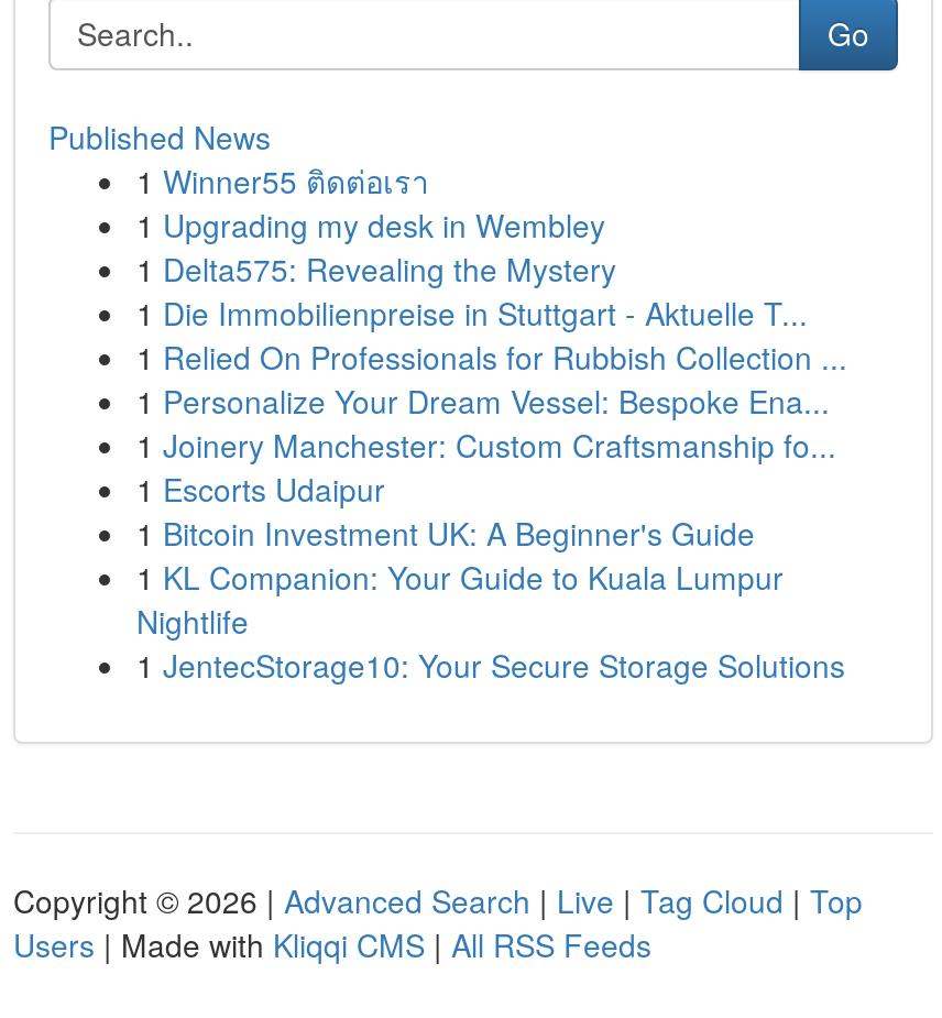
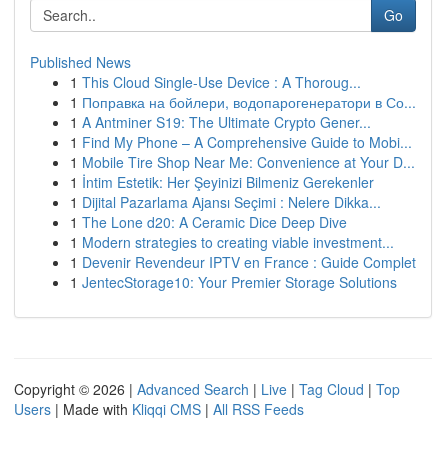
[136,158,847,687] 1 Winner55 ติดต่อเรา | 1 Upgrading my desk in Wembley | 1 Delta575: Revealing the Mystery | 1 Die Immobilienpreise in Stuttgart - Aktuelle T... | 1 Relied On Professionals for Rubbish Collection ... | 1 Personalize Your Dream Vessel: Bespoke Ena... | 1 Joinery Manchester: Custom Craftsmanship fo... | 1 Escorts Udaipur | 1 Bitcoin Investment UK: A Beginner's Guide | 1 KL Companion: Your Guide to Kuala Lumpur | Nightlife | 1 JentecStorage10: Your Secure Storage Solutions -> [70,72,416,292] 1 This Cloud Single-Use Device : A Thoroug... | 1 Поправка на бойлери, водопарогенератори в Со... | 1 A Antminer S19: The Ultimate Crypto Gener... | 1 Find My Phone – A Comprehensive Guide to Mobi... | 1 Mobile Tire Shop Near Me: Convenience at Your D... | 1 İntim Estetik: Her Şeyinizi Bilmeniz Gerekenler | 1 Dijital Pazarlama Ajansı Seçimi : Nelere Dikka... | 1 The Lone d20: A Ceramic Dice Deep Dive | 1 Modern strategies to creating viable investment... | 1 Devenir Revendeur IPTV en France : Guide Complet | 1 JentecStorage10: Your Premier Storage Solutions

